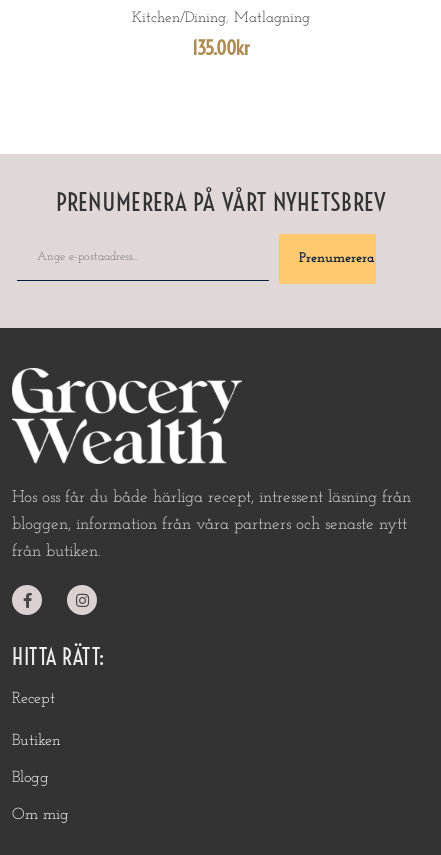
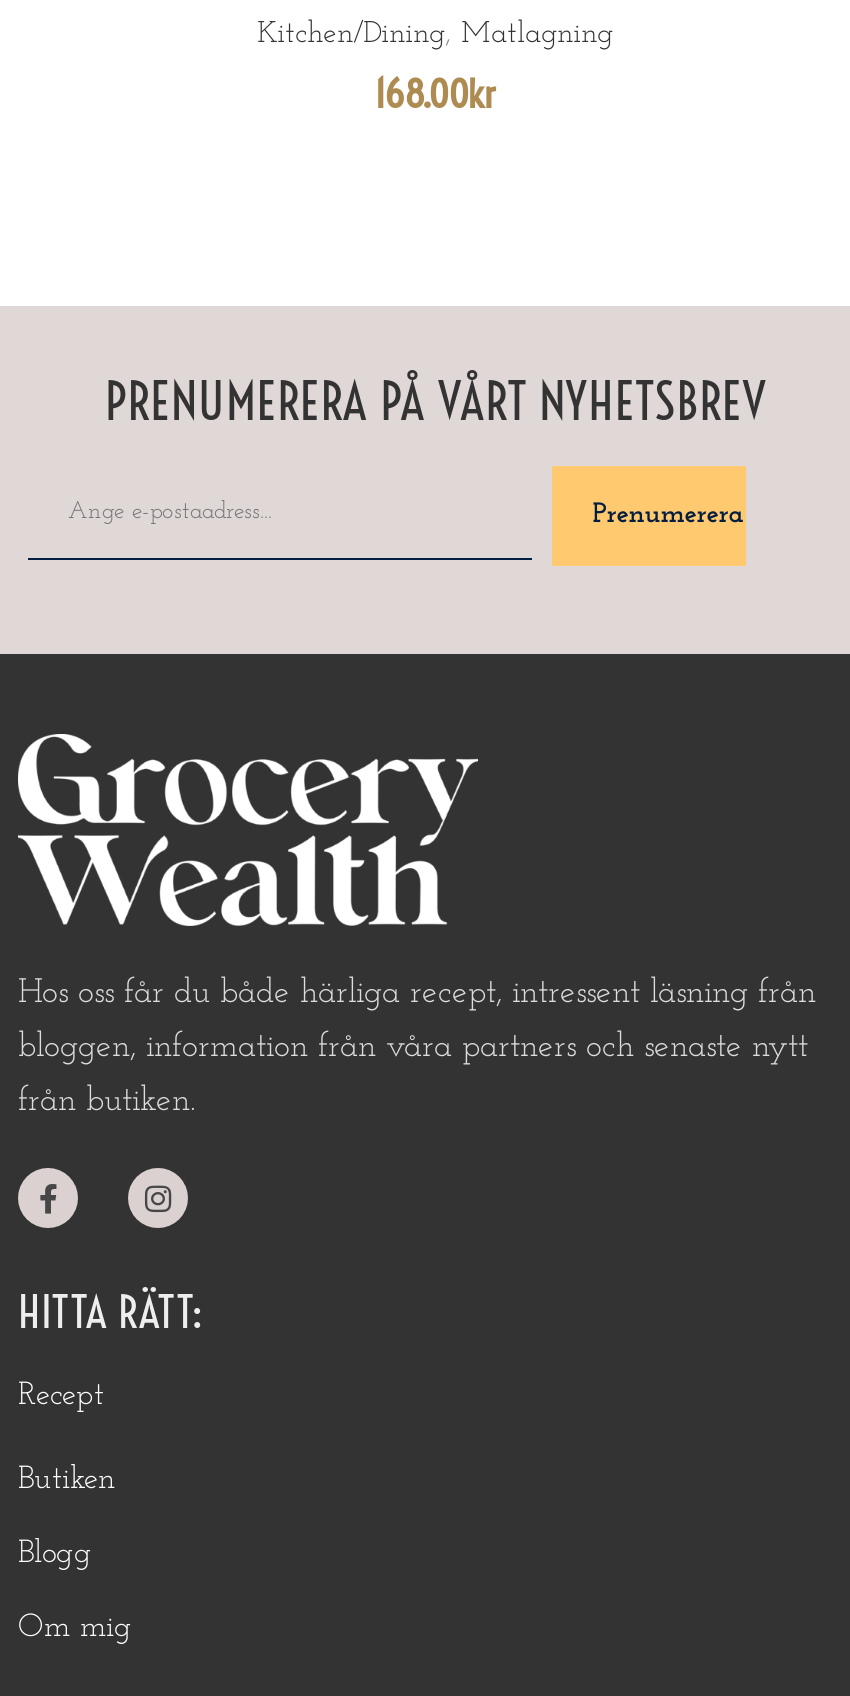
[192,36,250,60] 135.00kr -> [375,70,497,118] 168.00kr

